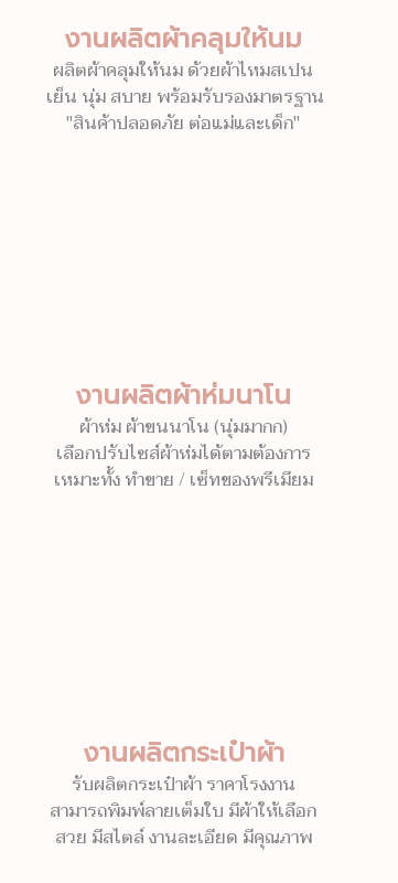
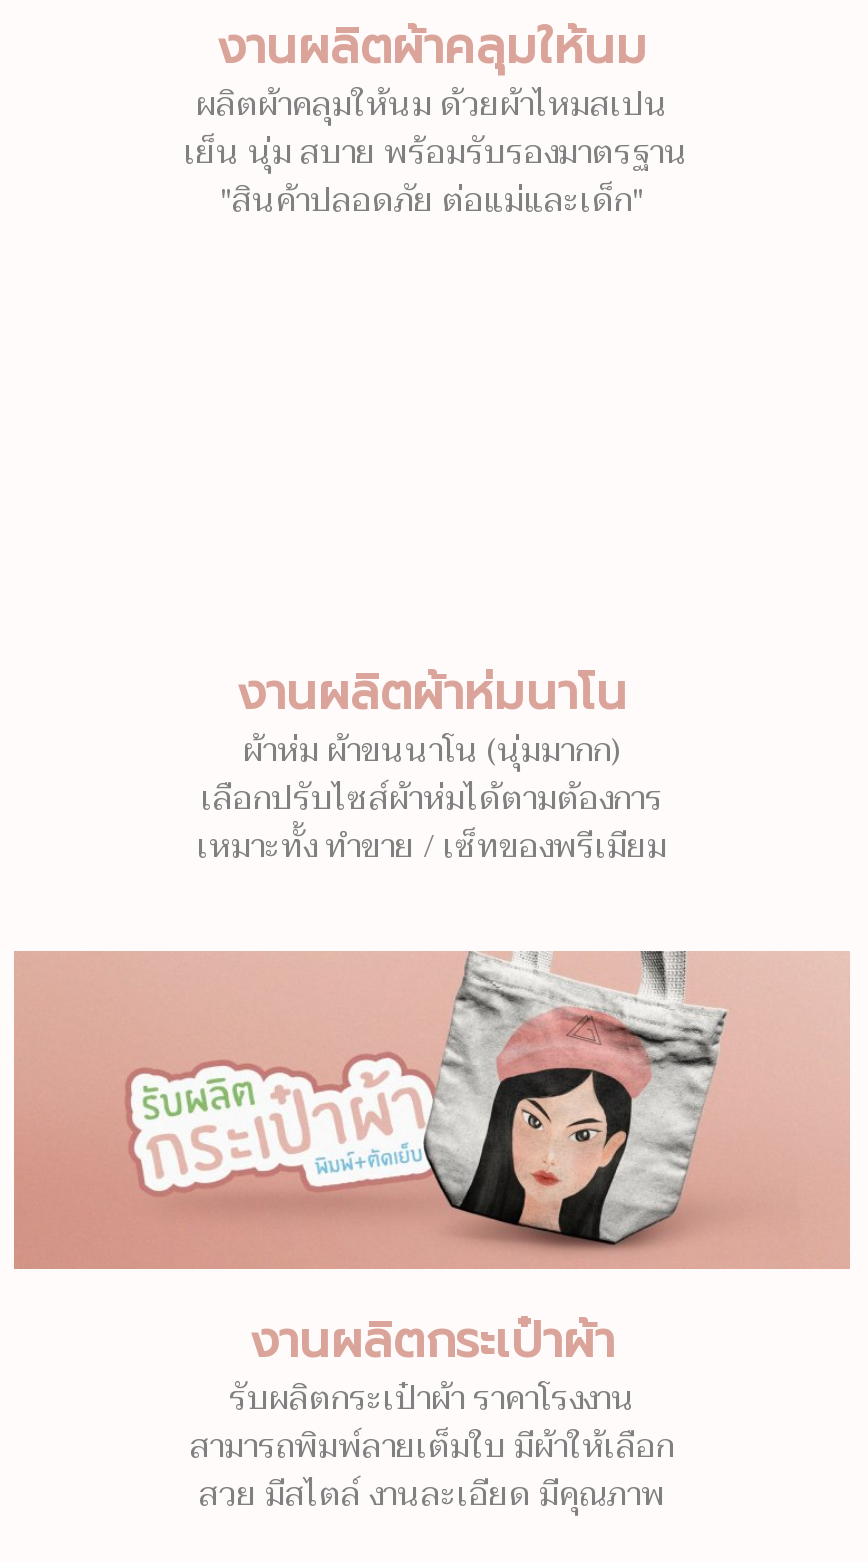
none -> [12,949,852,1271] [image]

